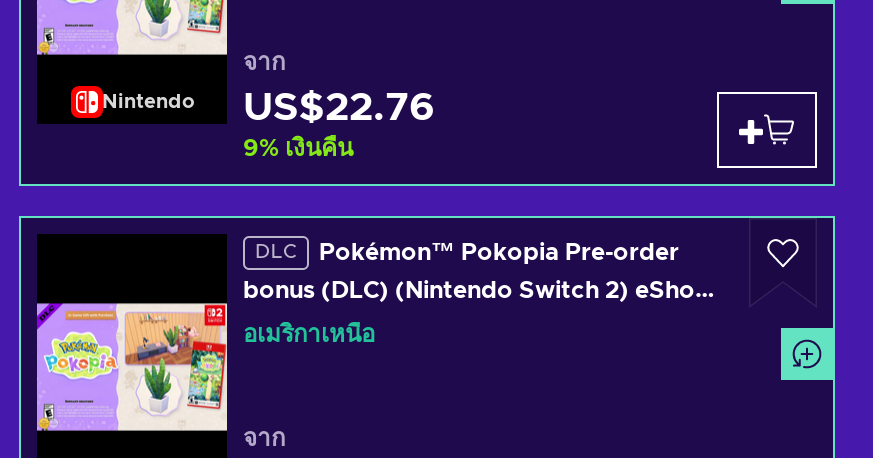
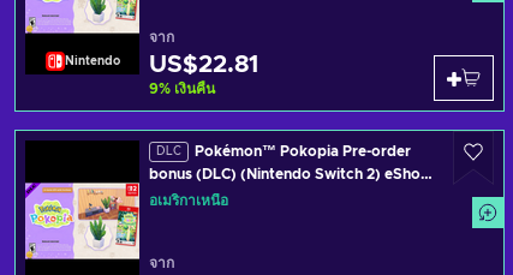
[243,88,435,128] US$22.76 -> [149,53,258,77] US$22.81

